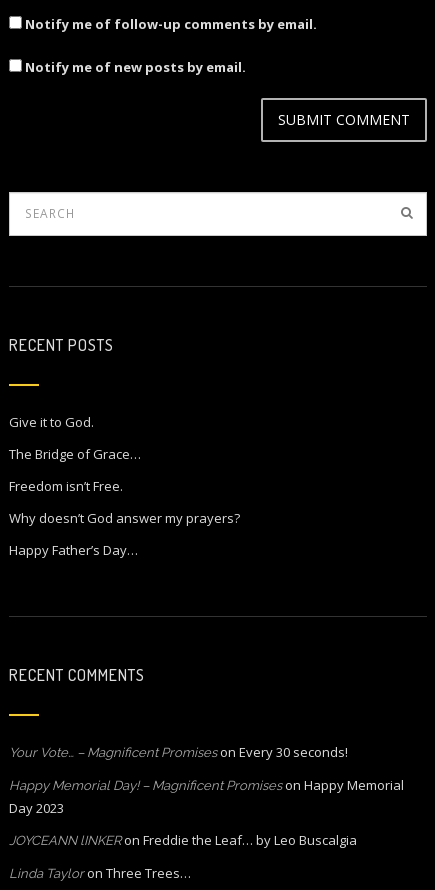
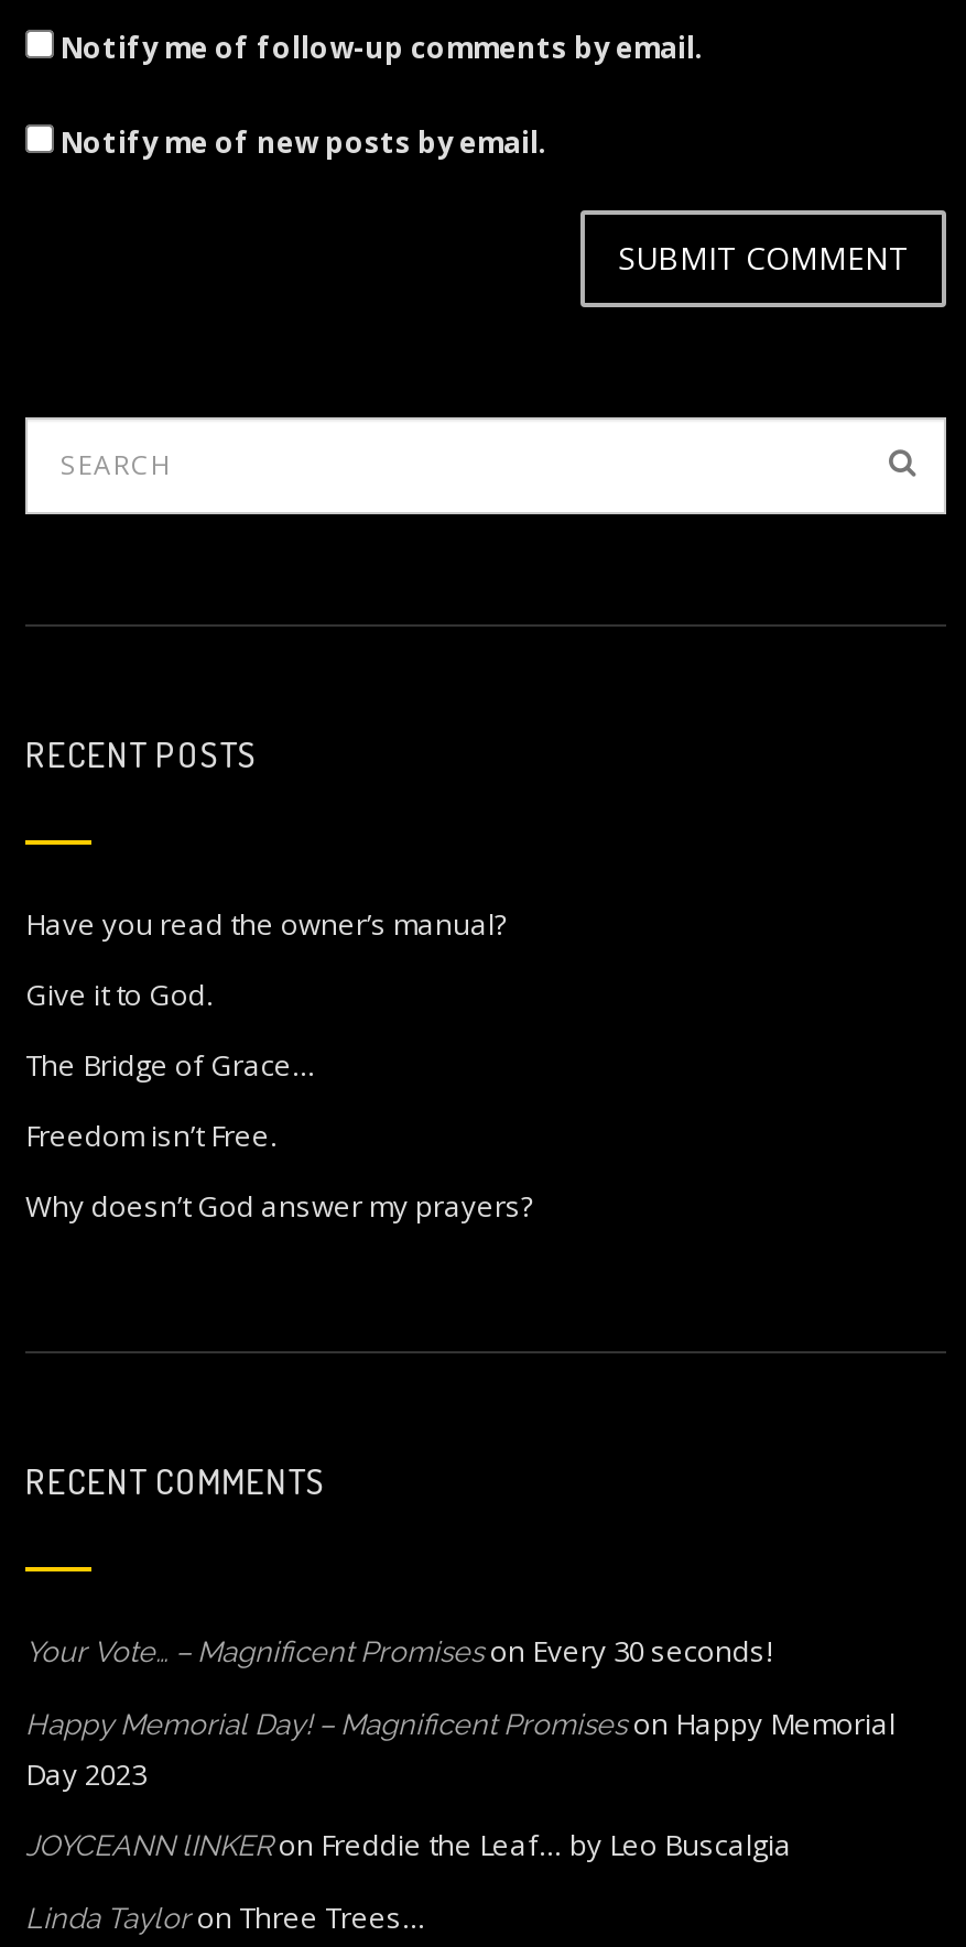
none -> [25,904,508,944] Have you read the owner’s manual?
moved [9,413,240,527] -> [25,975,534,1226]: Give it to God. | The Bridge of Grace… | Freedom isn’t Free. | Why doesn’t God answer my prayers?
[9,541,138,559] Happy Father’s Day… -> none

